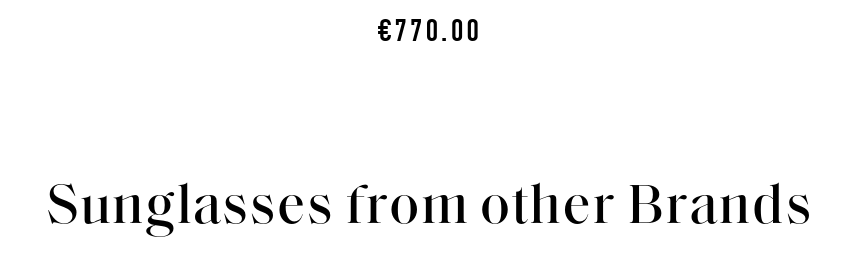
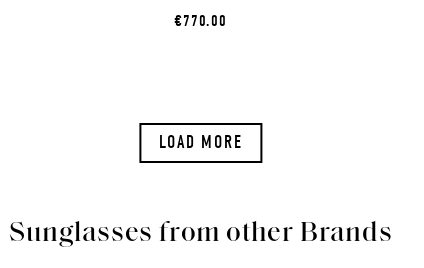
none -> [159,132,243,153] LOAD MORE

